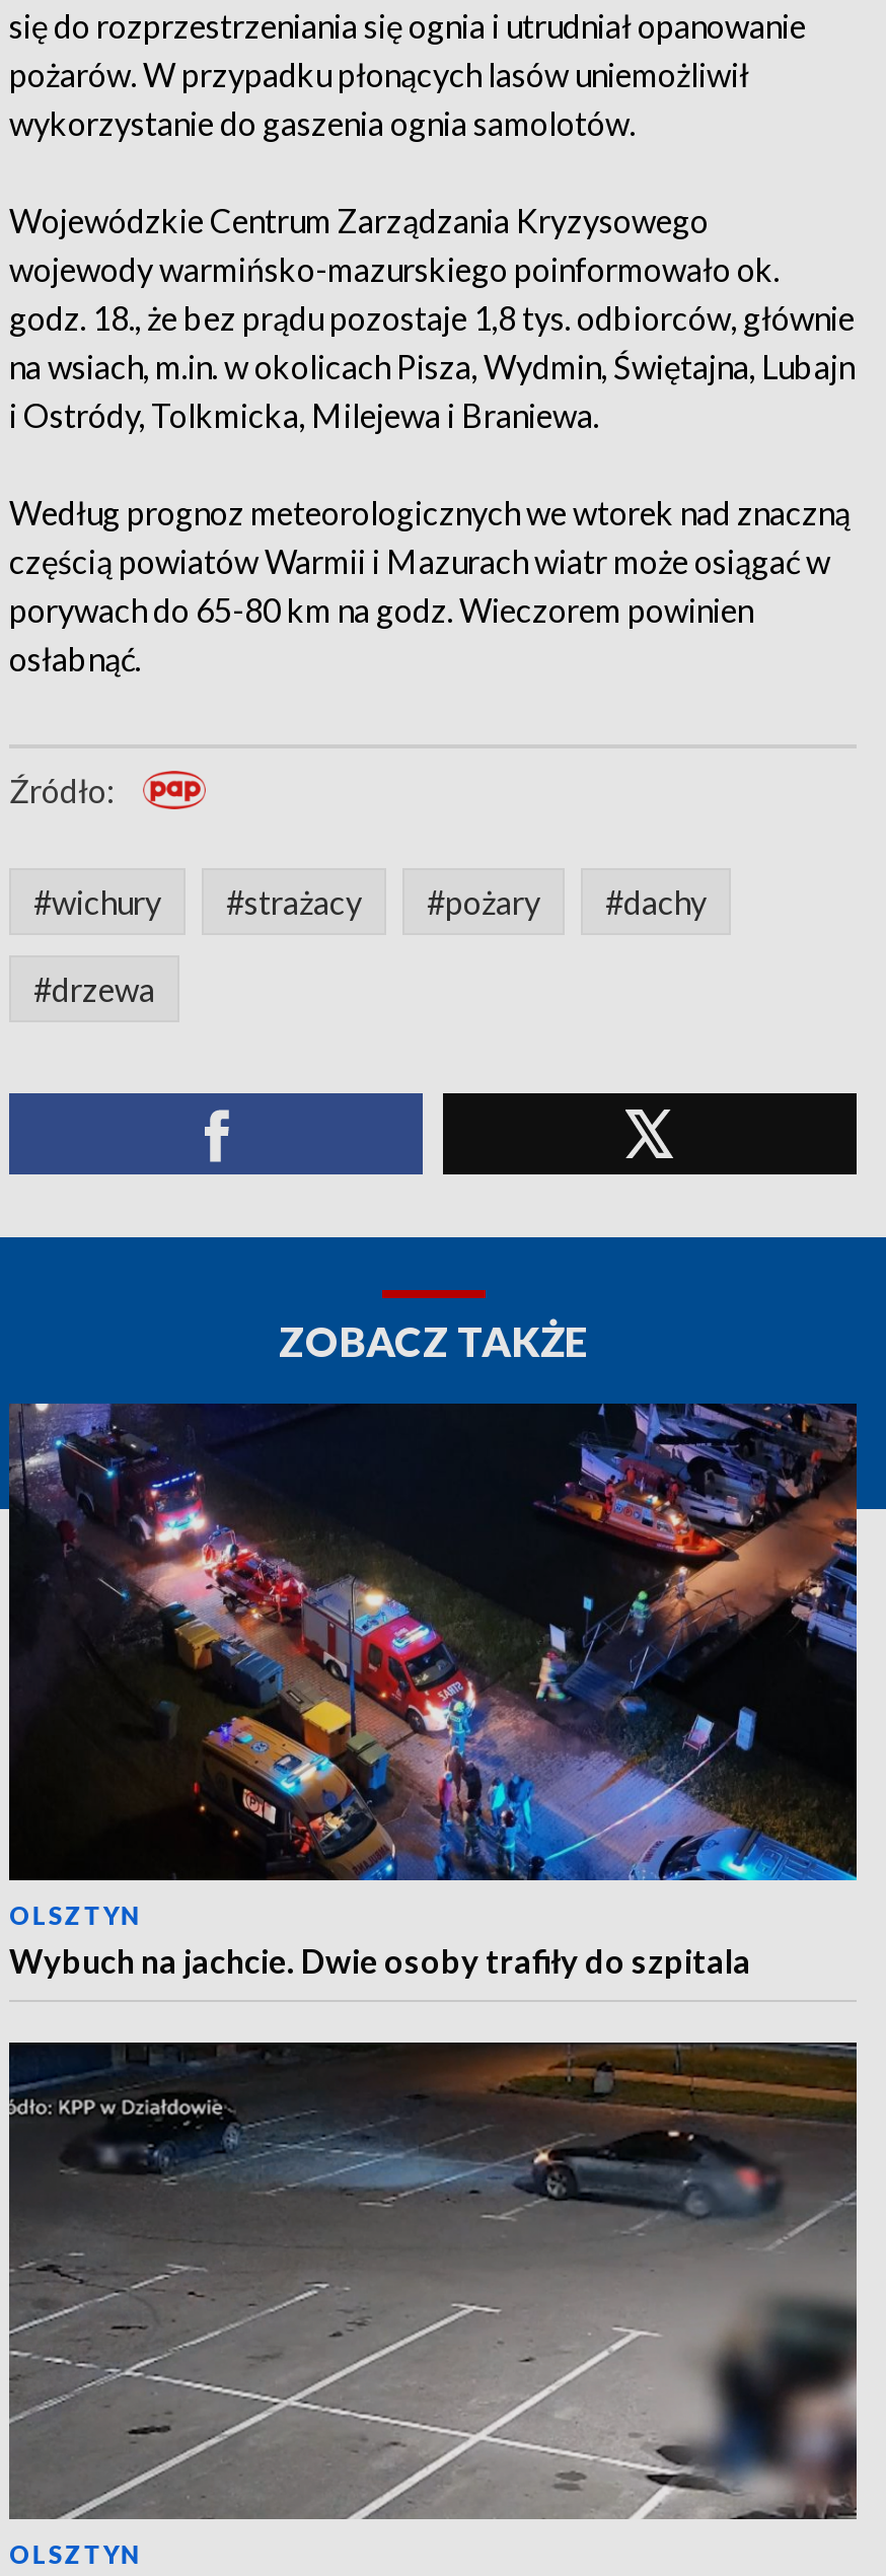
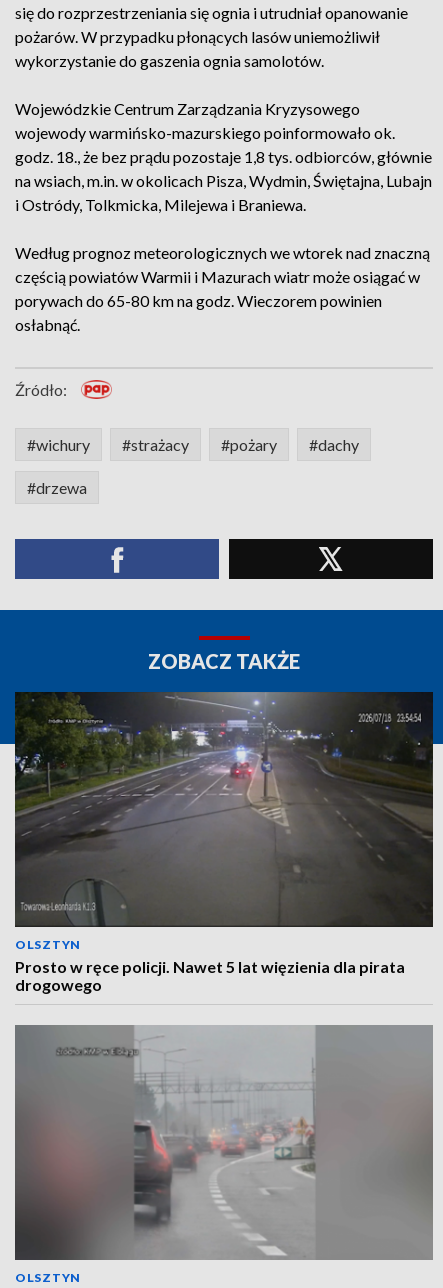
[9,1402,859,1980] [image] | Wybuch na jachcie. Dwie osoby trafiły do szpitala -> [14,691,434,994] [image] | Prosto w ręce policji. Nawet 5 lat więzienia dla pirata | drogowego
[9,2041,857,2519] [image] -> [15,1025,433,1260] [image]

